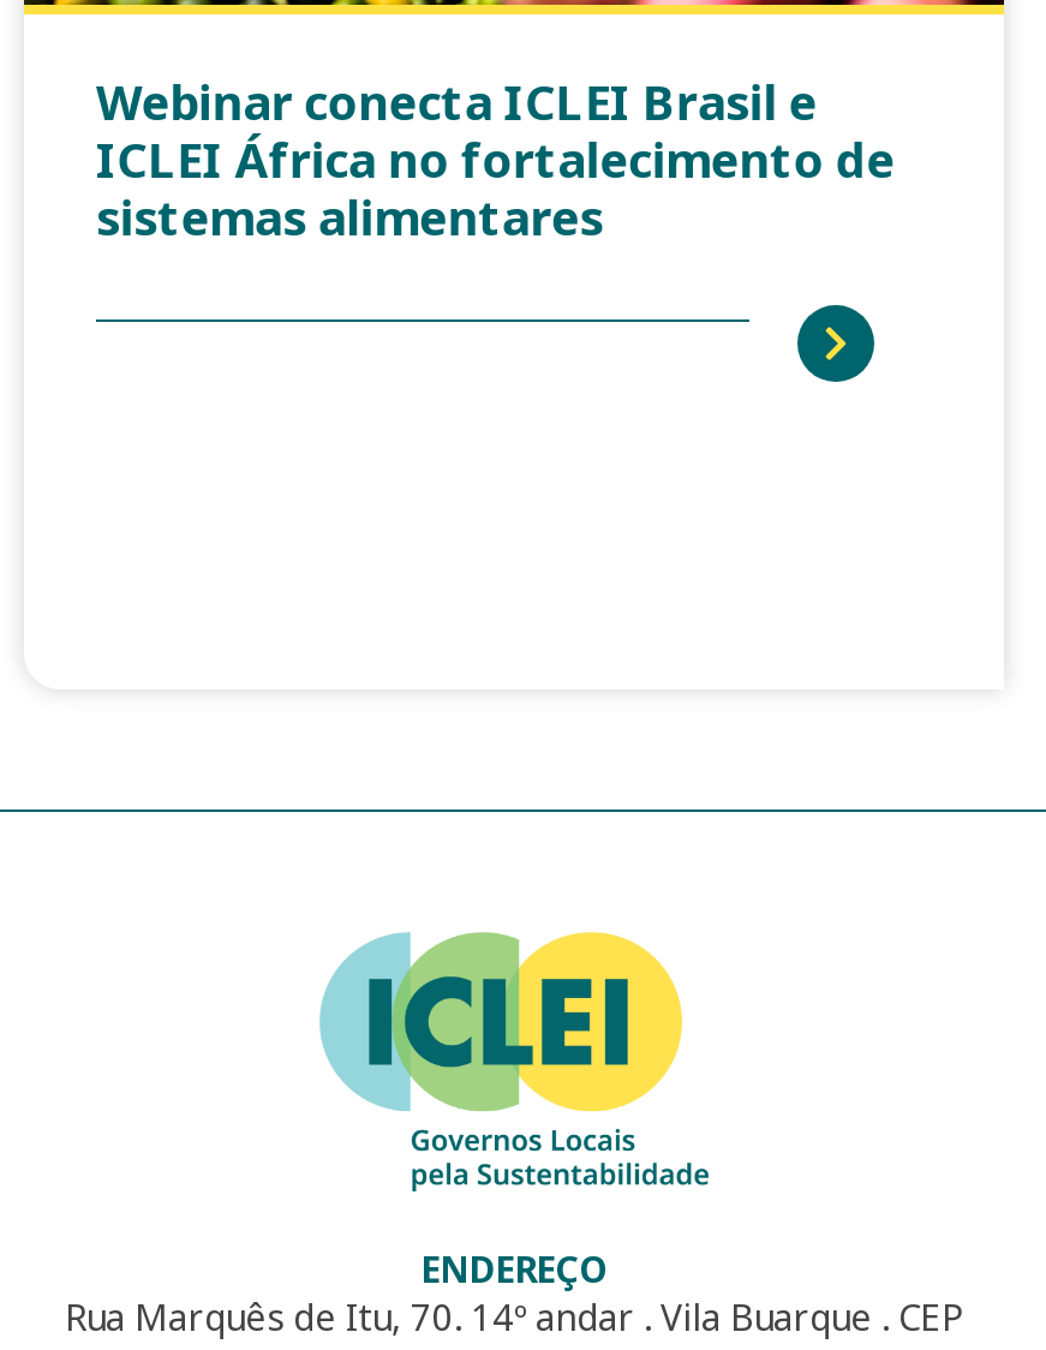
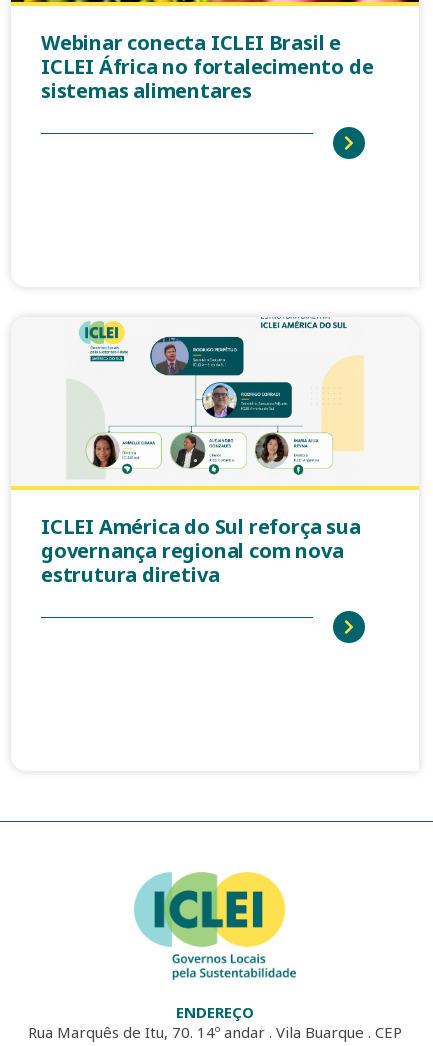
none -> [11,316,419,588] [image] | ICLEI América do Sul reforça sua | governança regional com nova | estrutura diretiva

